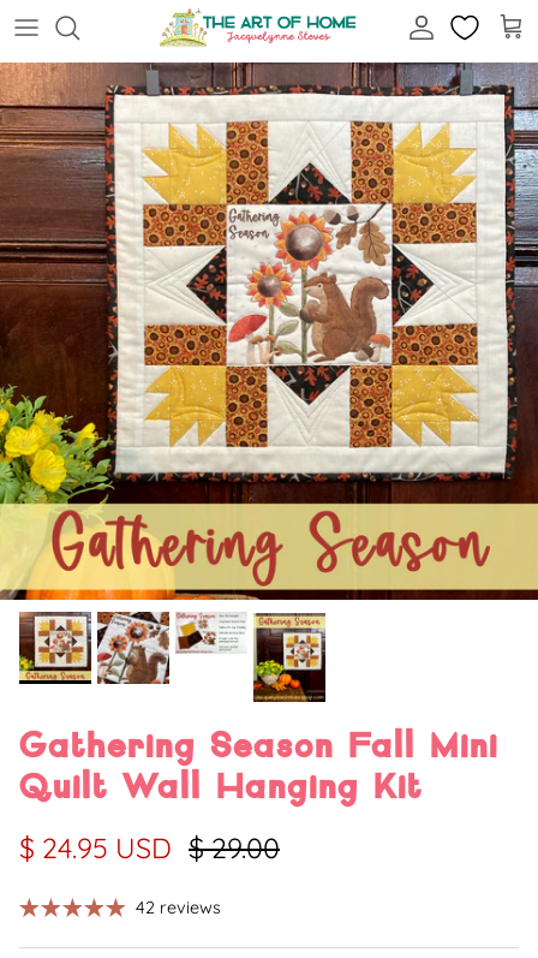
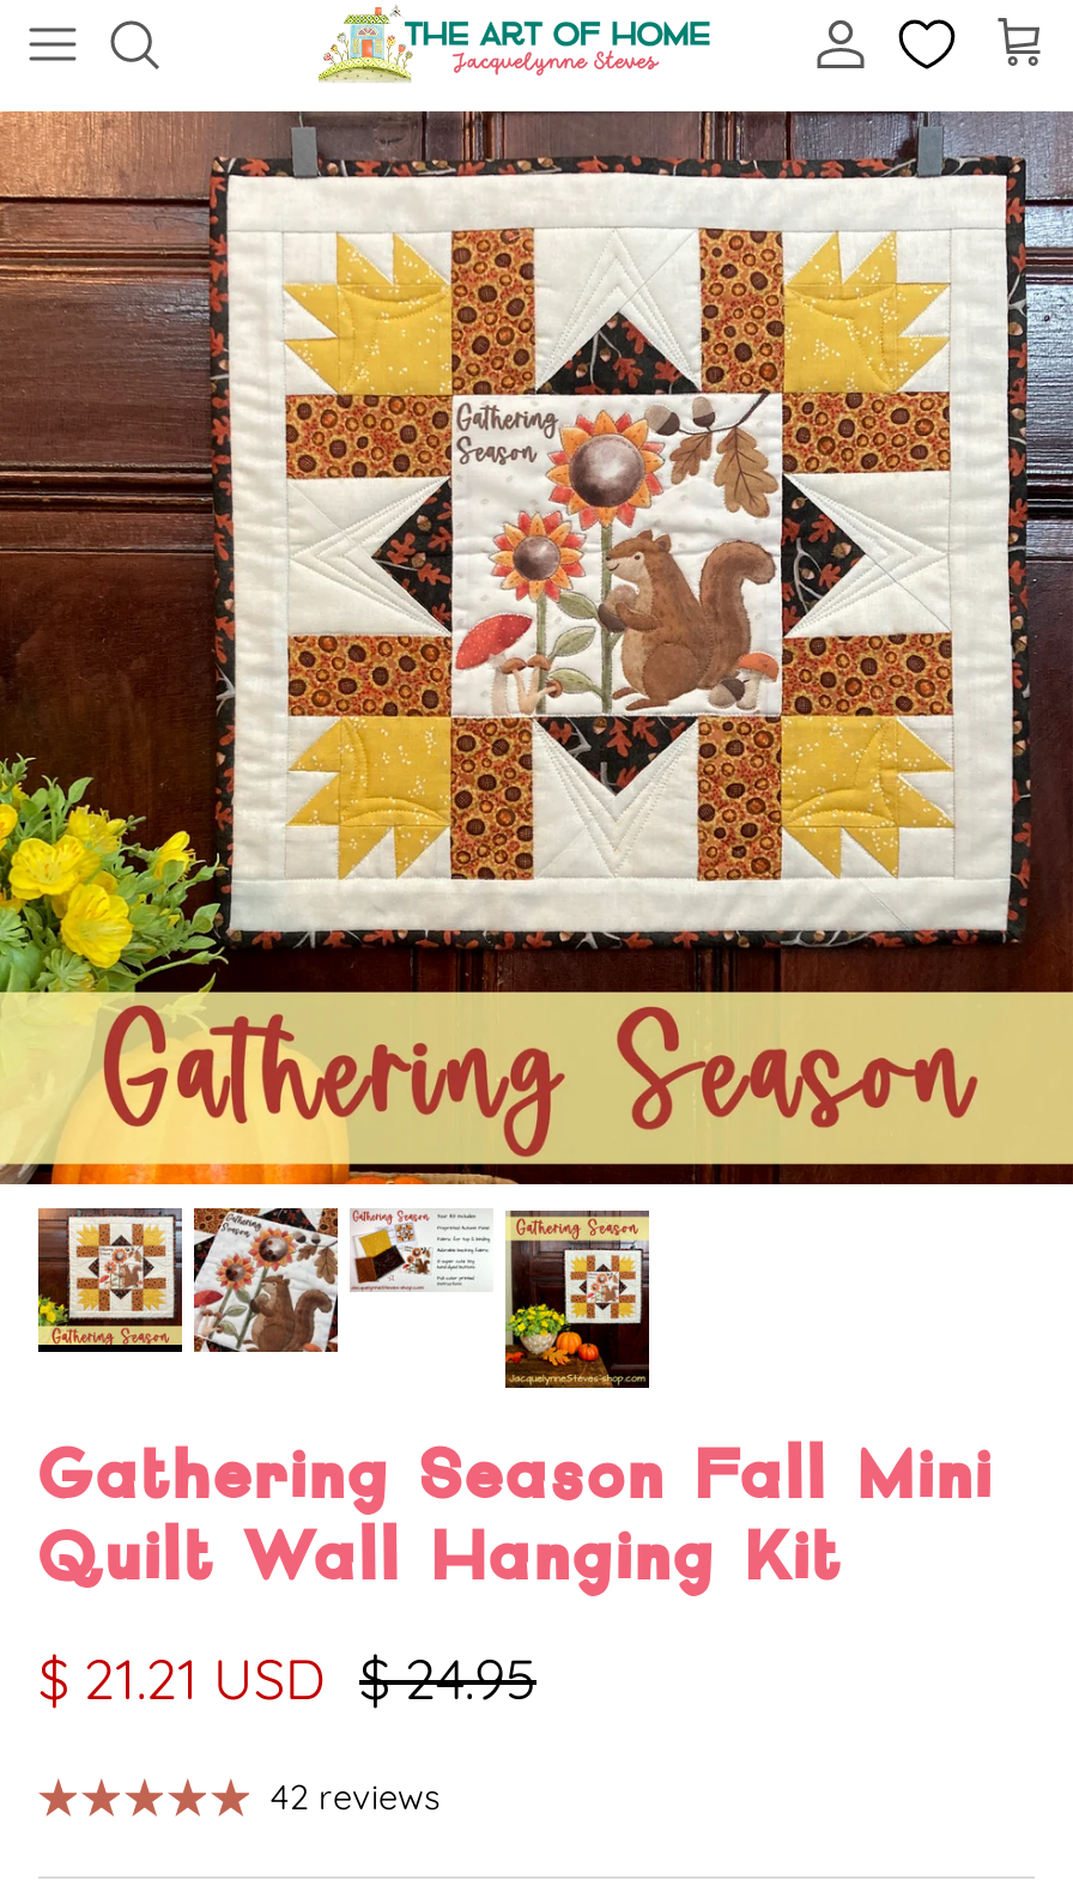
[19,830,280,865] $ 24.95 USD $ 29.00 -> [38,1644,536,1713] $ 21.21 USD $ 24.95

